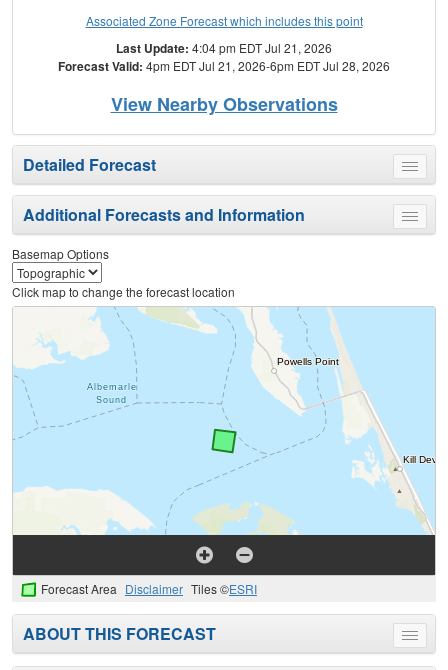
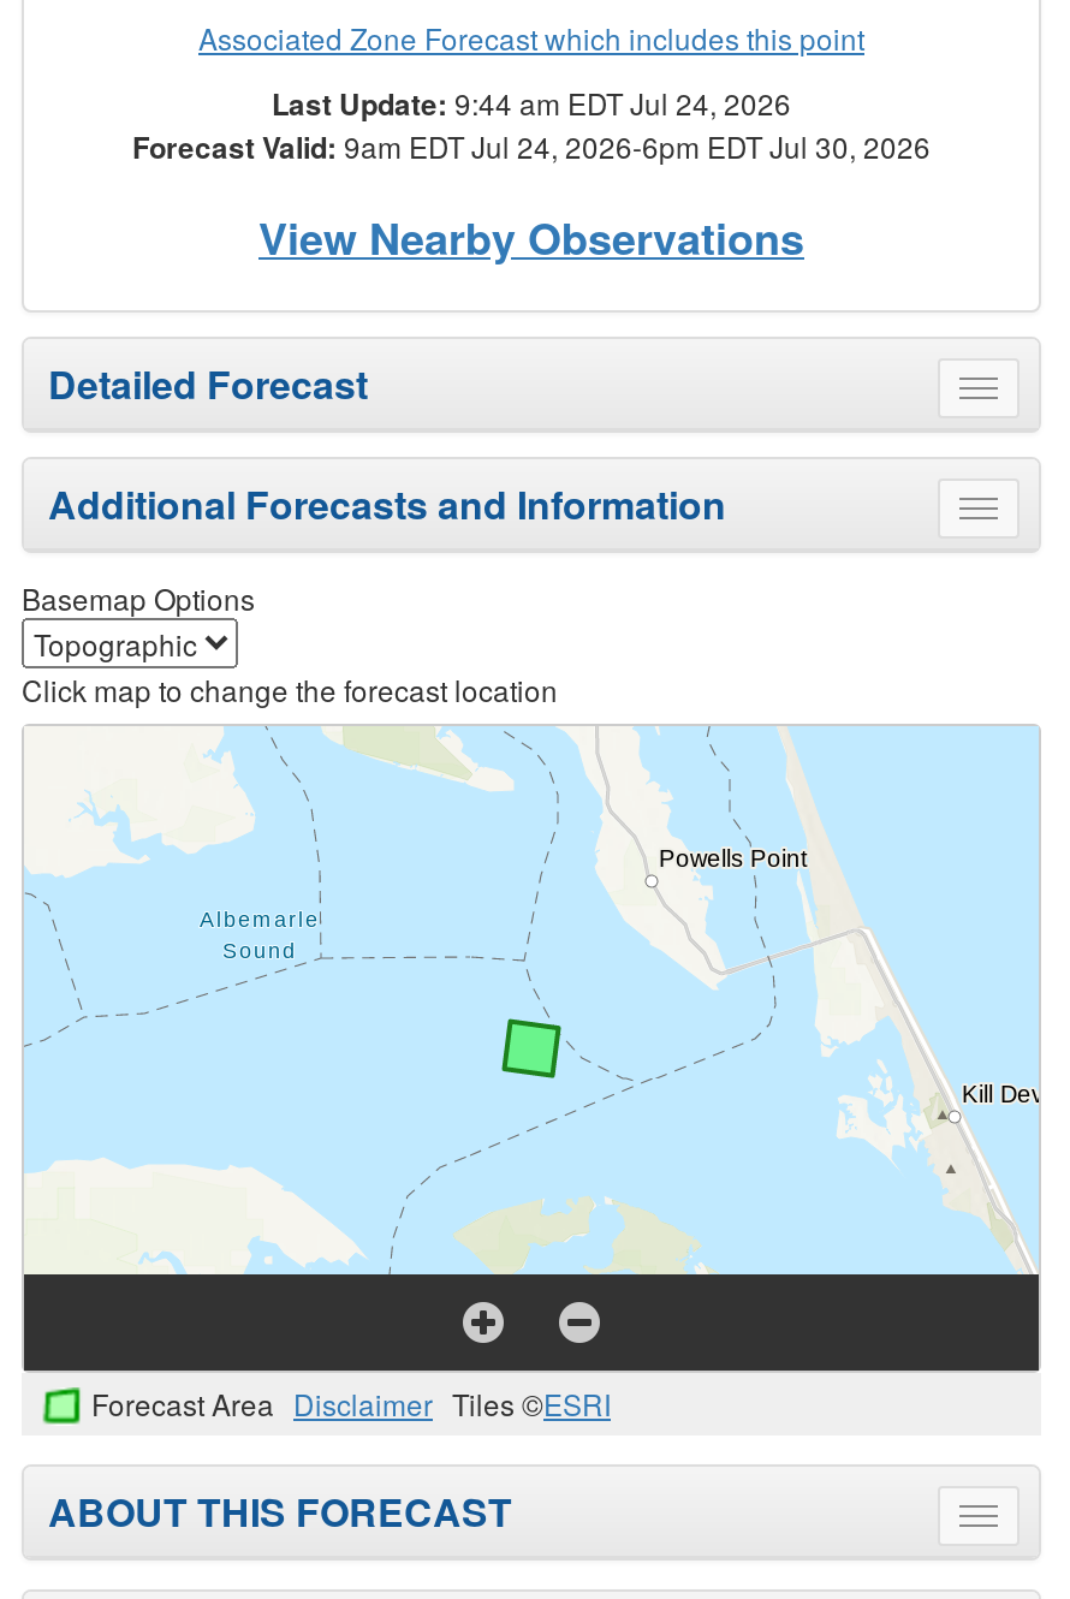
[116,39,332,57] Last Update: 4:04 pm EDT Jul 21, 2026 -> [272,81,791,124] Last Update: 9:44 am EDT Jul 24, 2026
[58,57,390,75] Forecast Valid: 4pm EDT Jul 21, 2026-6pm EDT Jul 28, 2026 -> [132,124,931,167] Forecast Valid: 9am EDT Jul 24, 2026-6pm EDT Jul 30, 2026

